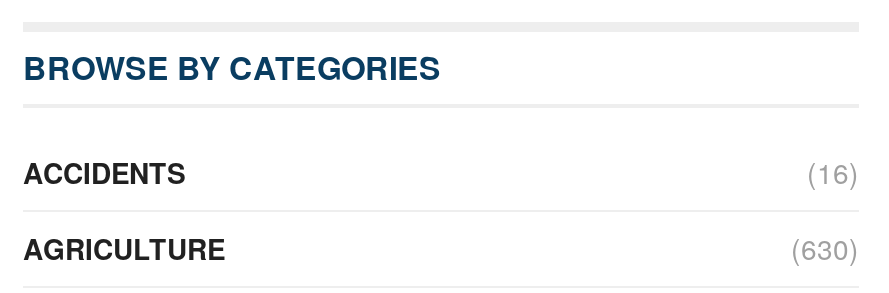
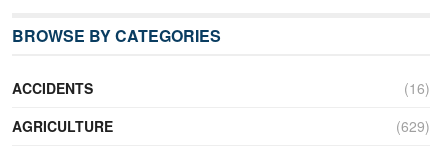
[791,228,859,268] (630) -> [396,116,430,136] (629)

